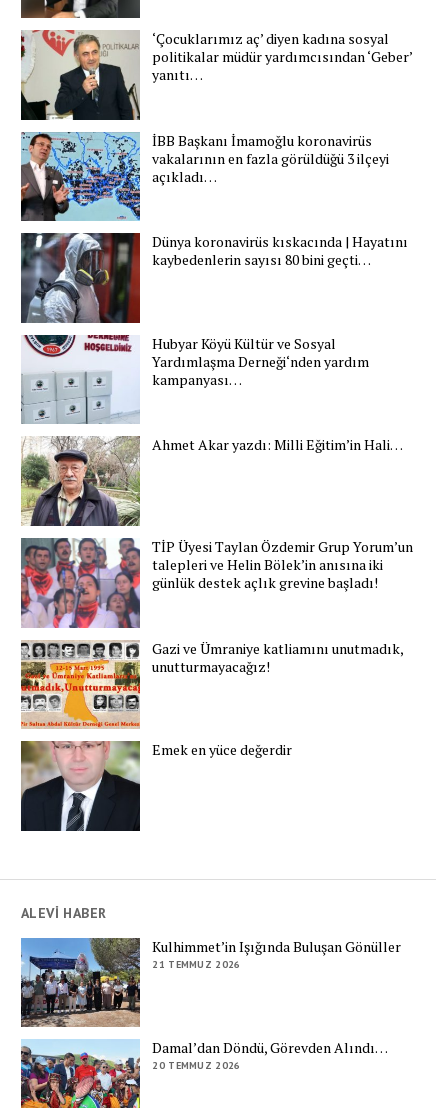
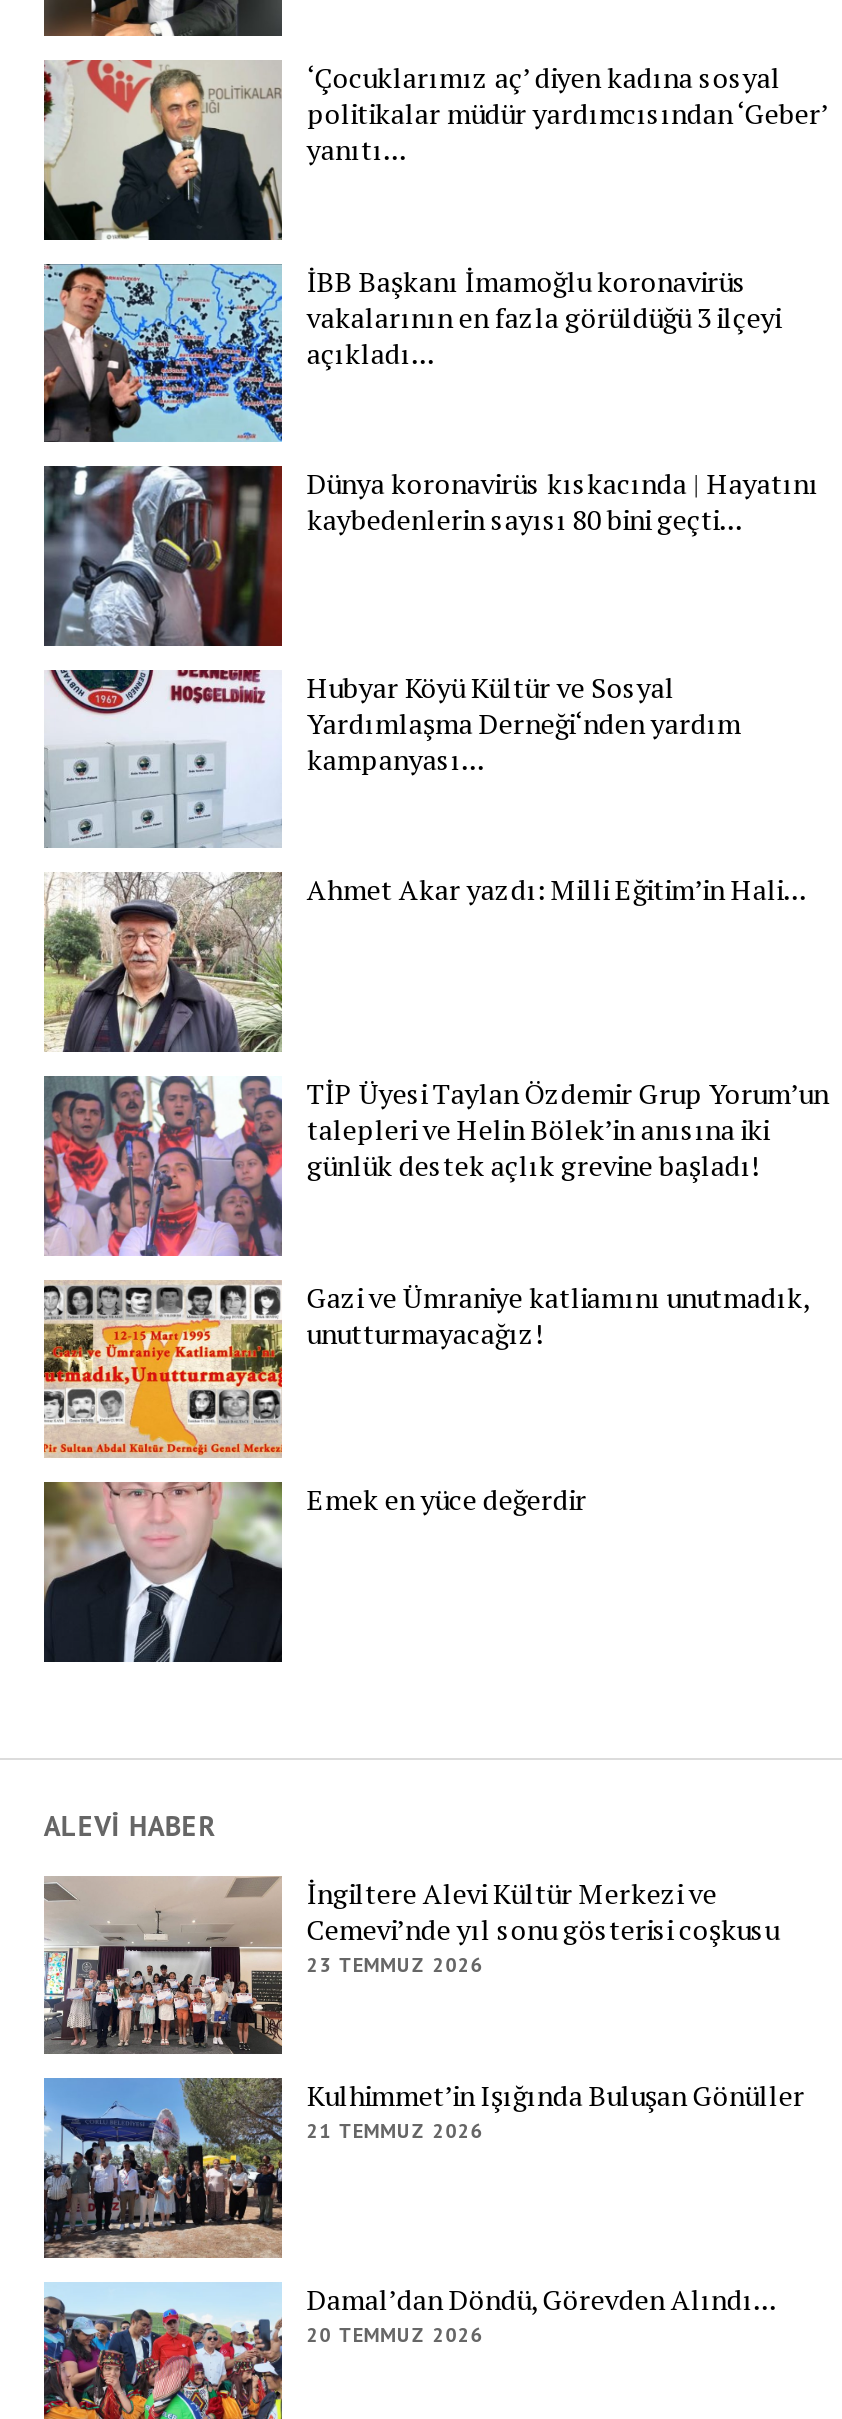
none -> [42,1874,779,2056] [image] | İngiltere Alevi Kültür Merkezi ve | Cemevi’nde yıl sonu gösterisi coşkusu | 23 TEMMUZ 2026

